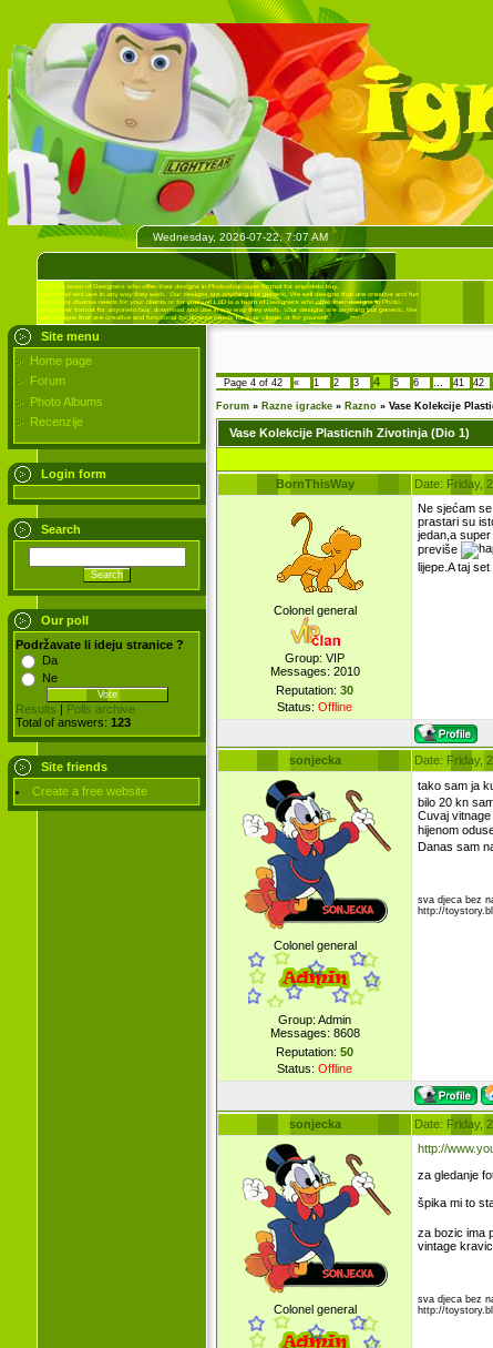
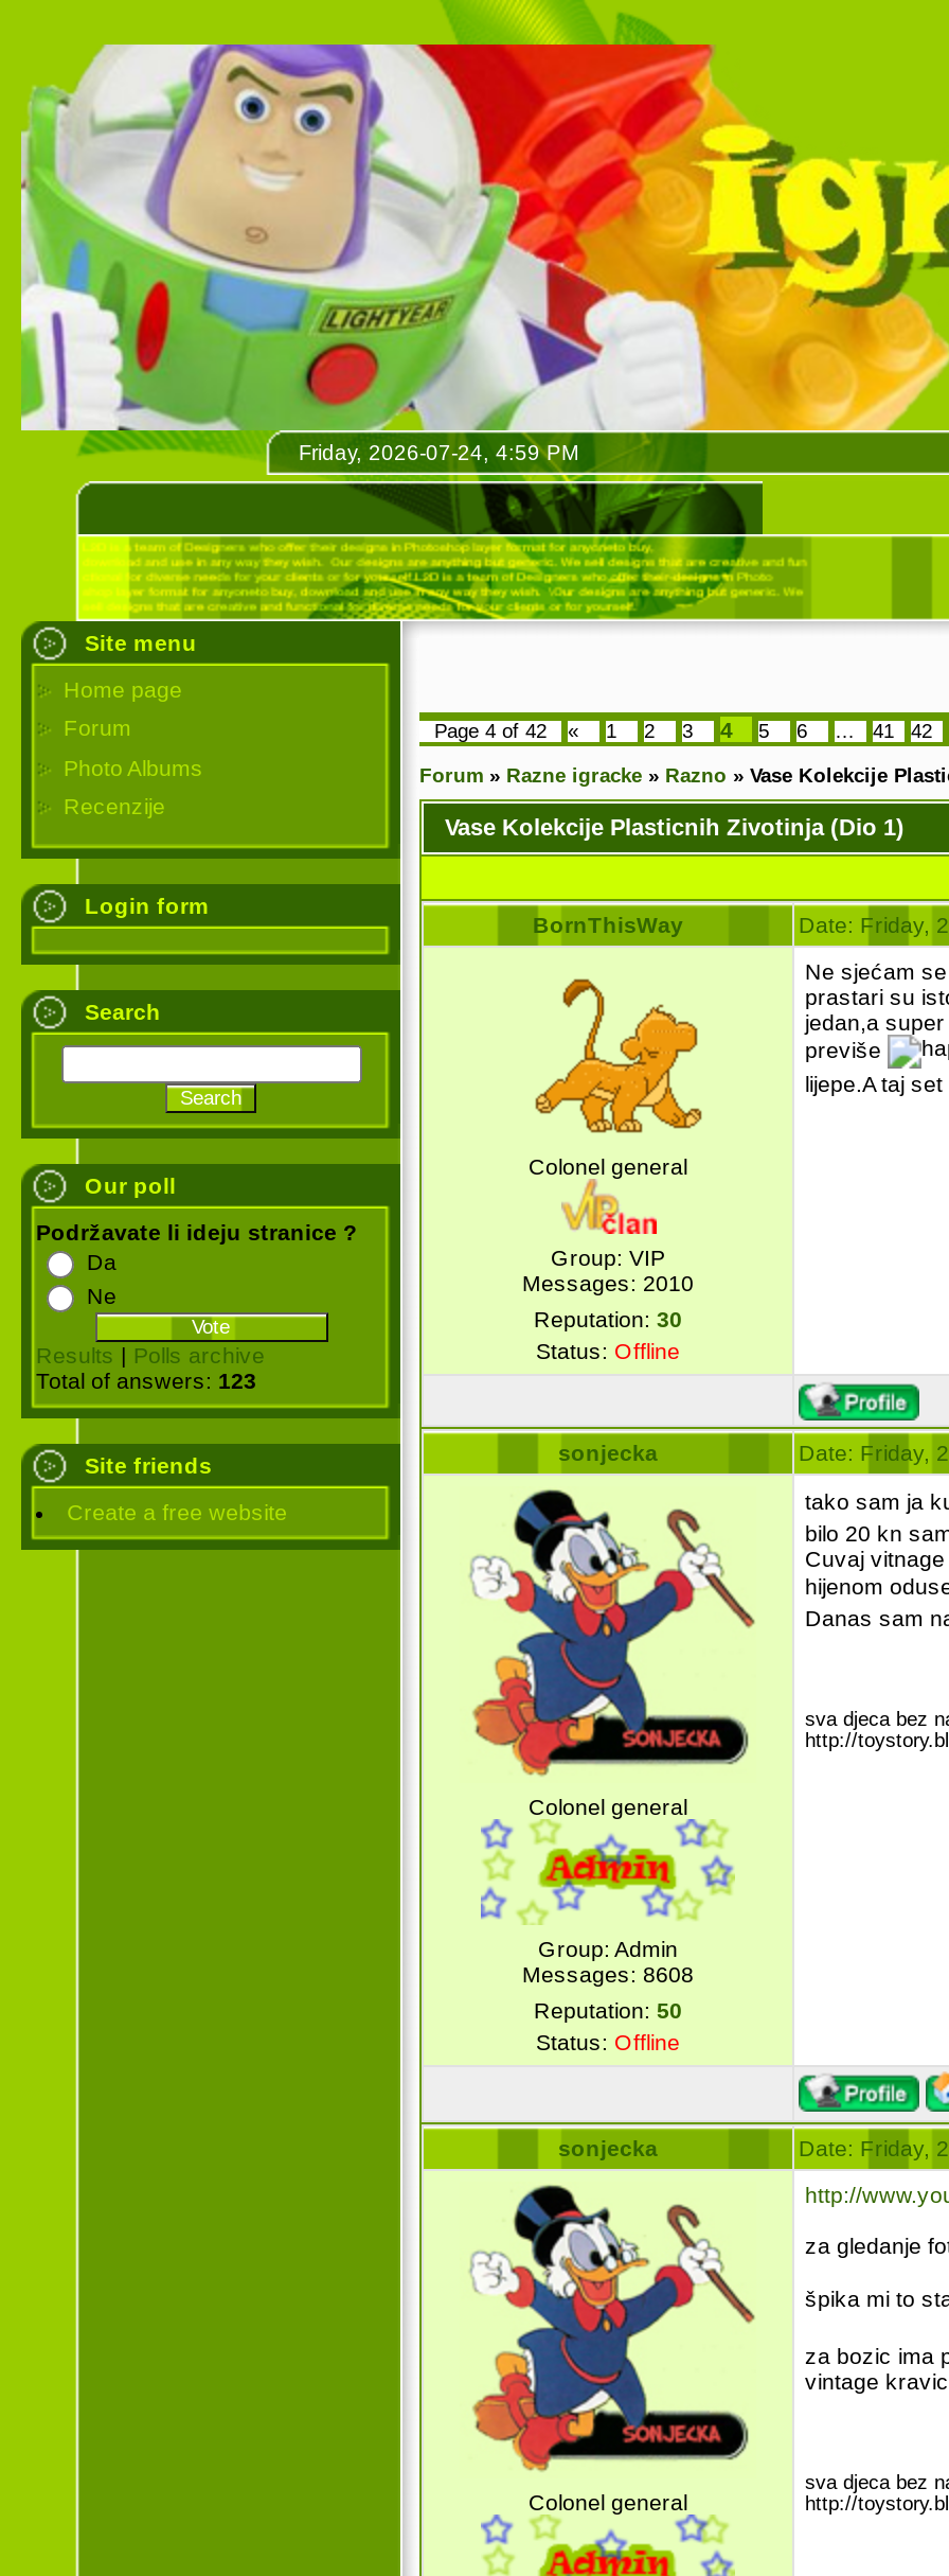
[153,231,328,243] Wednesday, 2026-07-22, 7:07 AM -> [299,441,578,464] Friday, 2026-07-24, 4:59 PM

